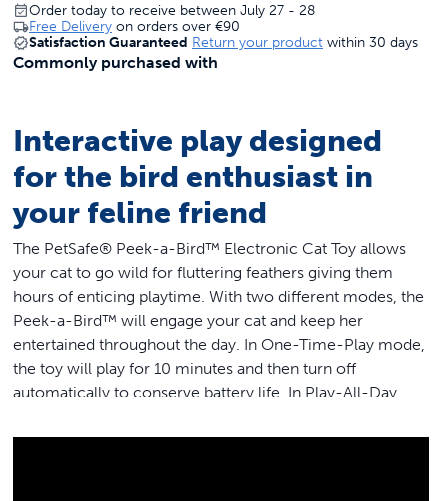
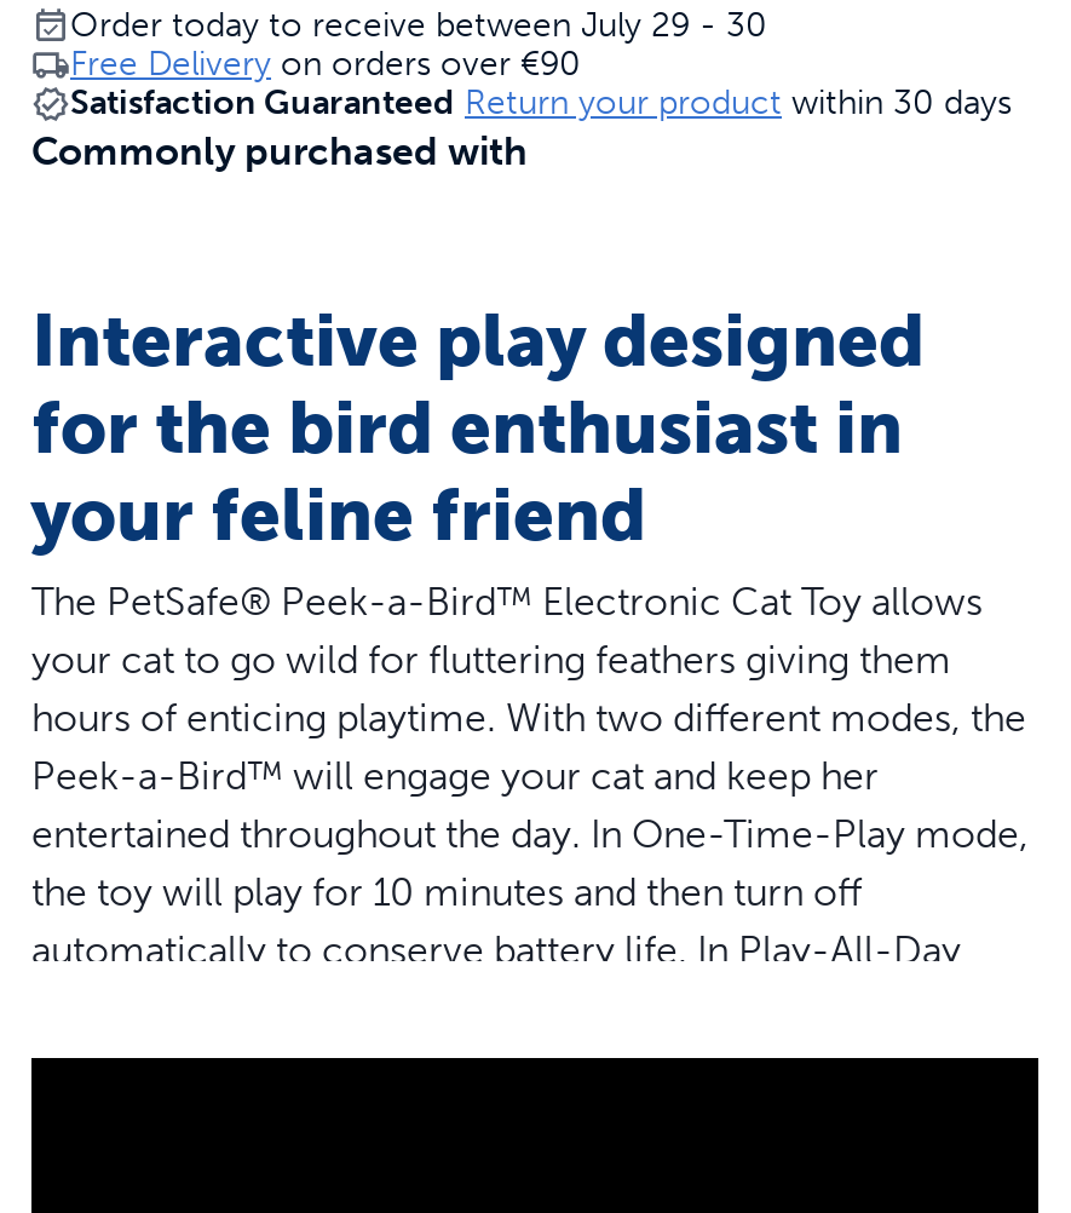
[29,2,315,19] Order today to receive between July 27 - 28 -> [70,5,767,46] Order today to receive between July 29 - 30

